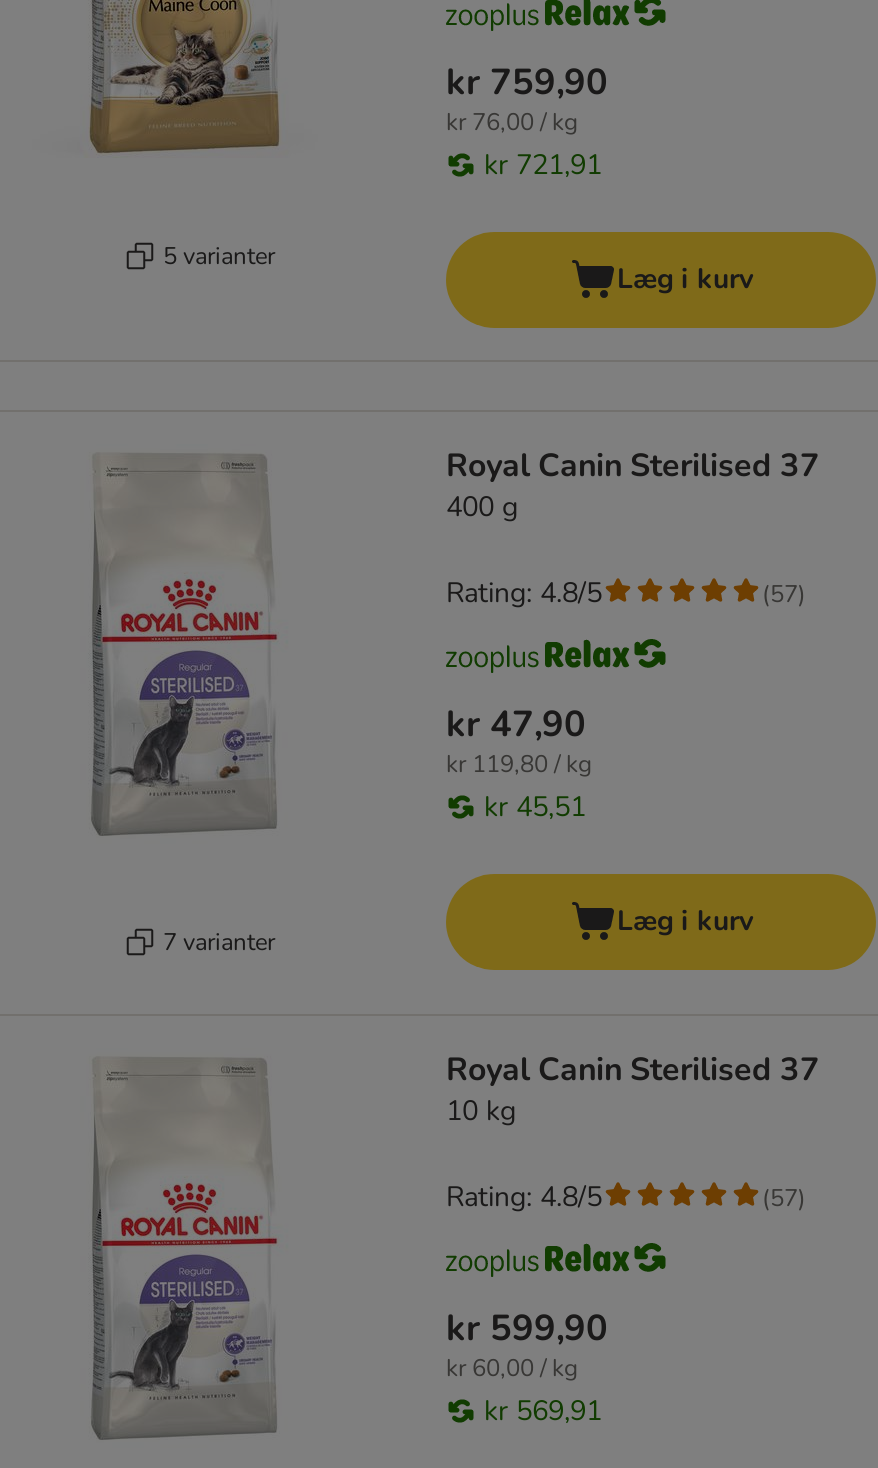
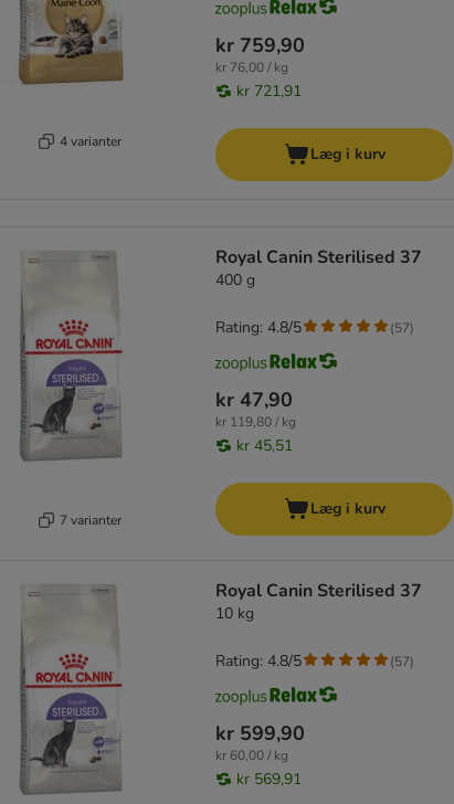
[163,239,275,271] 5 varianter -> [59,132,121,150] 4 varianter

